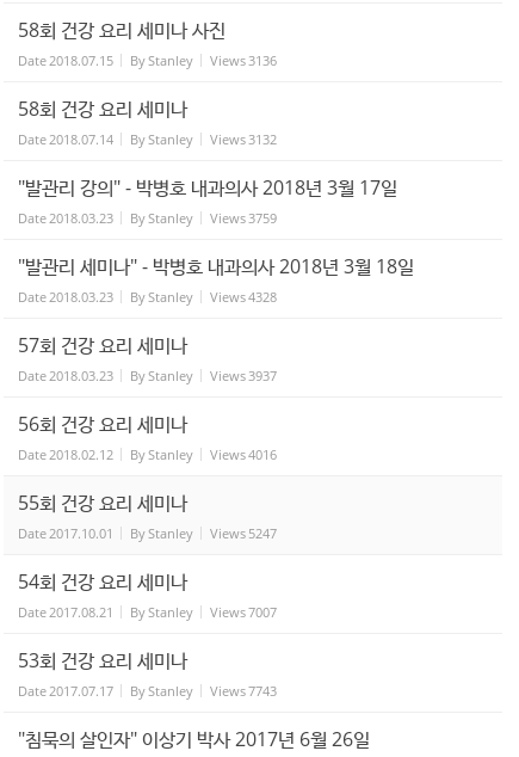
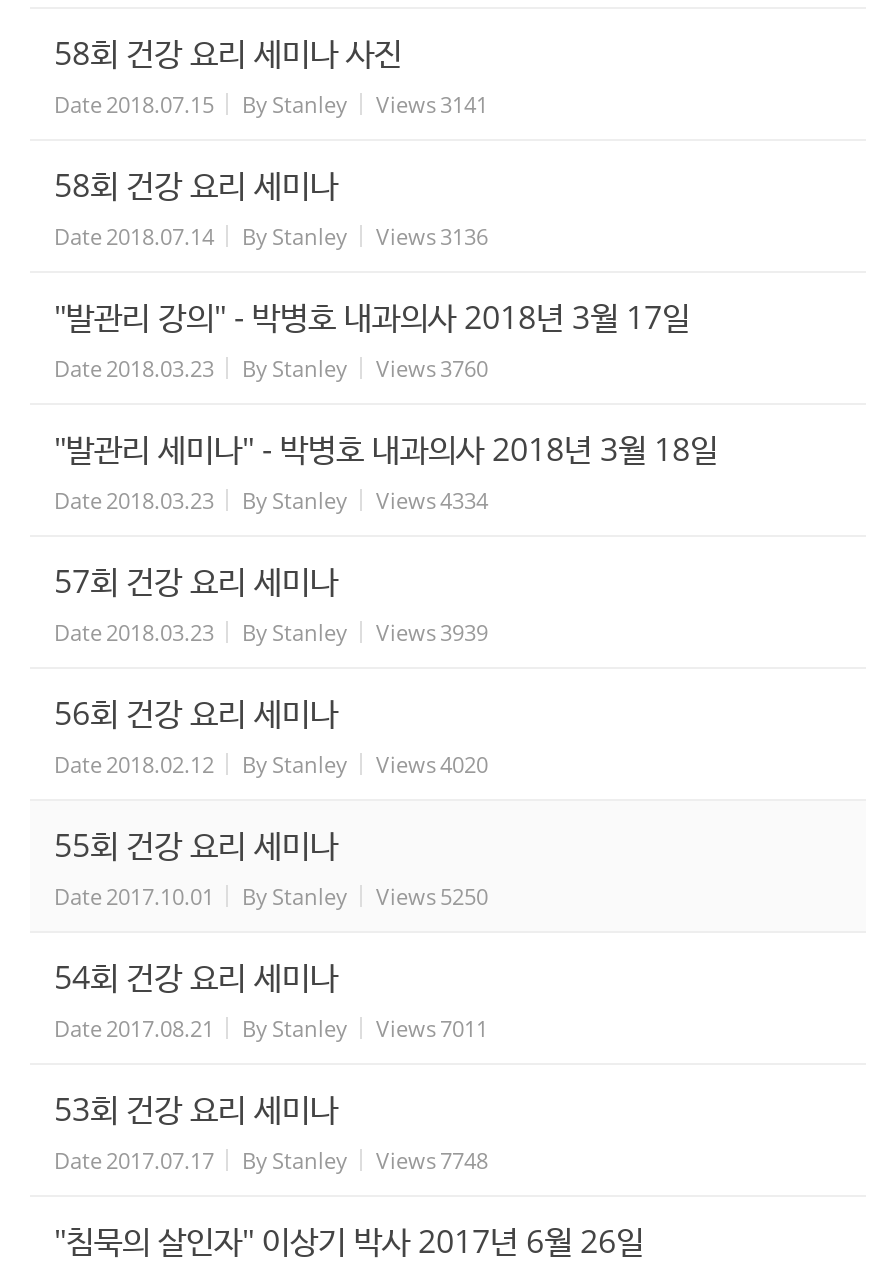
[18,51,277,69] Date 2018.07.15 By Stanley Views 3136 -> [54,88,488,118] Date 2018.07.15 By Stanley Views 3141
[18,130,277,147] Date 2018.07.14 By Stanley Views 3132 -> [54,220,488,250] Date 2018.07.14 By Stanley Views 3136
[18,208,277,226] Date 2018.03.23 By Stanley Views 3759 -> [54,352,488,382] Date 2018.03.23 By Stanley Views 3760
[18,287,277,305] Date 2018.03.23 By Stanley Views 4328 -> [54,484,488,514] Date 2018.03.23 By Stanley Views 4334
[18,366,277,384] Date 2018.03.23 By Stanley Views 3937 -> [54,616,488,646] Date 2018.03.23 By Stanley Views 3939
[18,445,277,463] Date 2018.02.12 By Stanley Views 4016 -> [54,748,488,778] Date 2018.02.12 By Stanley Views 4020
[18,524,277,541] Date 2017.10.01 By Stanley Views 5247 -> [54,880,488,910] Date 2017.10.01 By Stanley Views 5250
[18,602,277,620] Date 2017.08.21 By Stanley Views 7007 -> [54,1012,488,1042] Date 2017.08.21 By Stanley Views 7011
[18,681,277,699] Date 2017.07.17 By Stanley Views 7743 -> [54,1144,488,1174] Date 2017.07.17 By Stanley Views 7748

